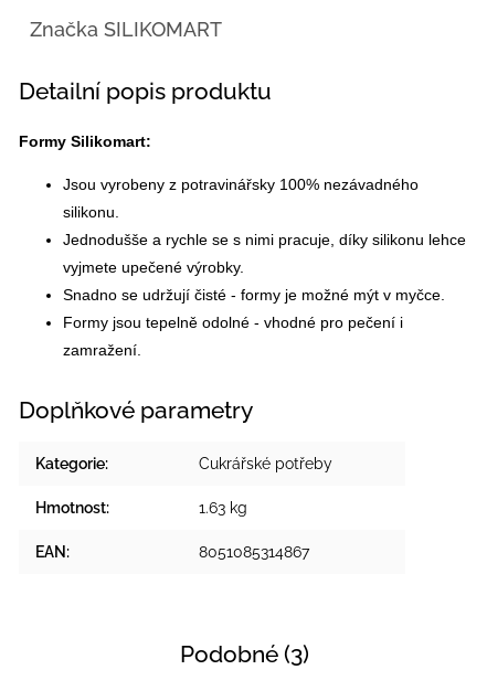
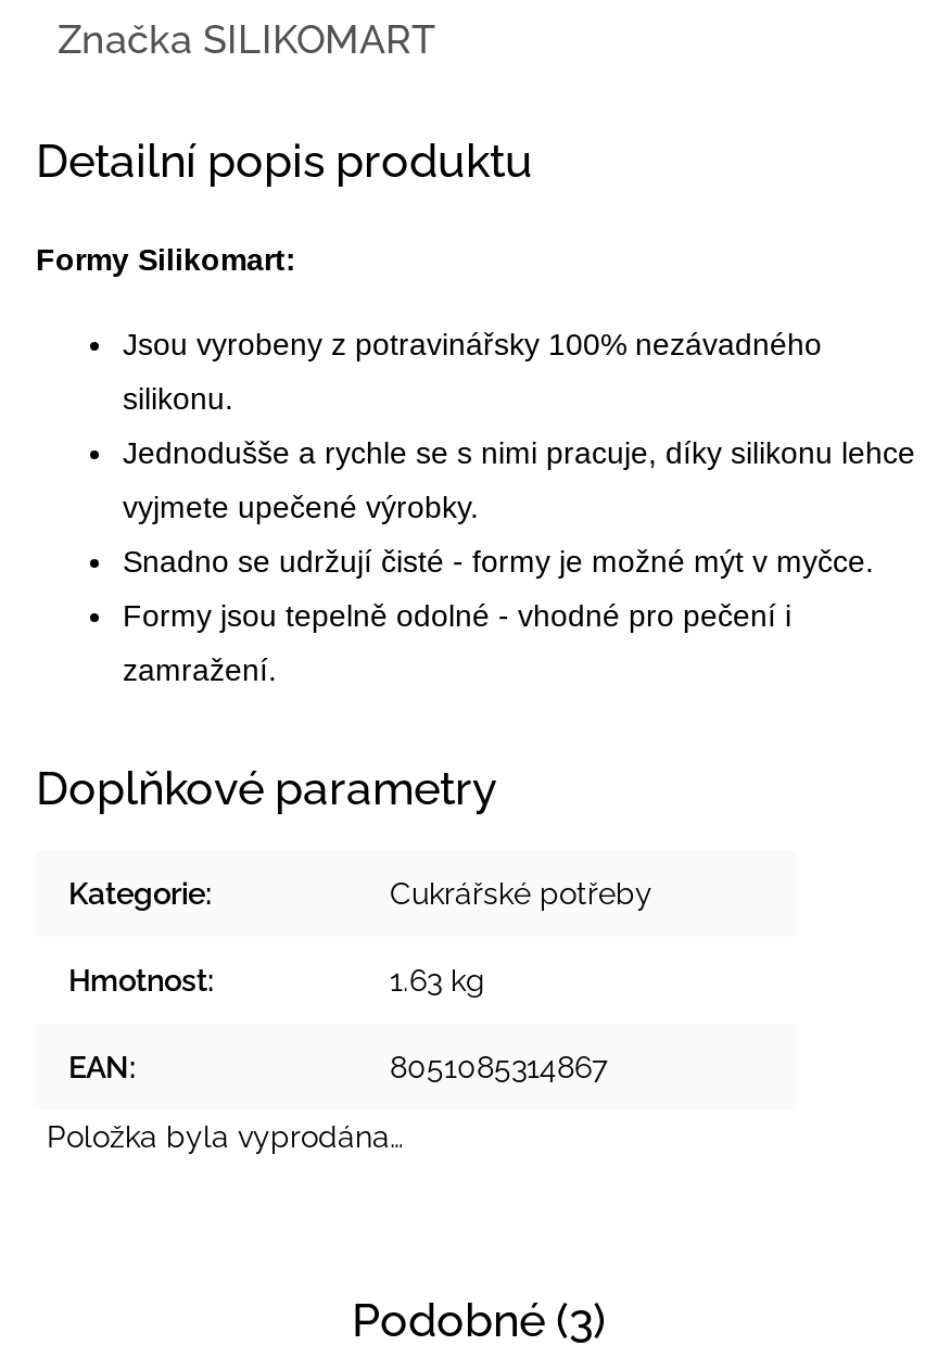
none -> [47,1118,403,1153] Položka byla vyprodána…

